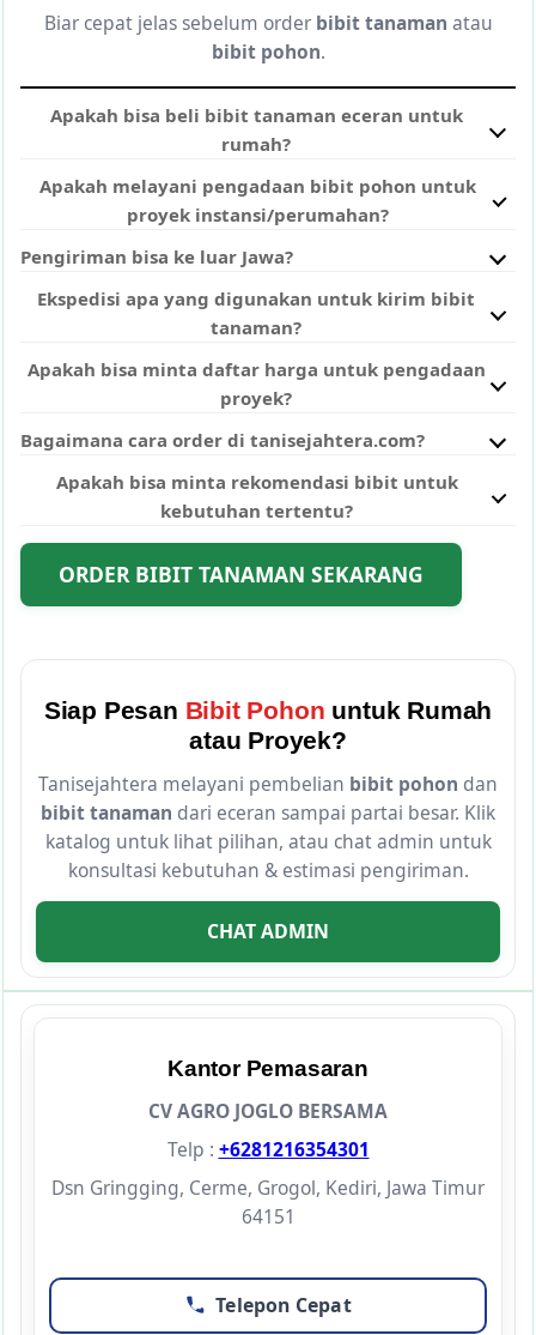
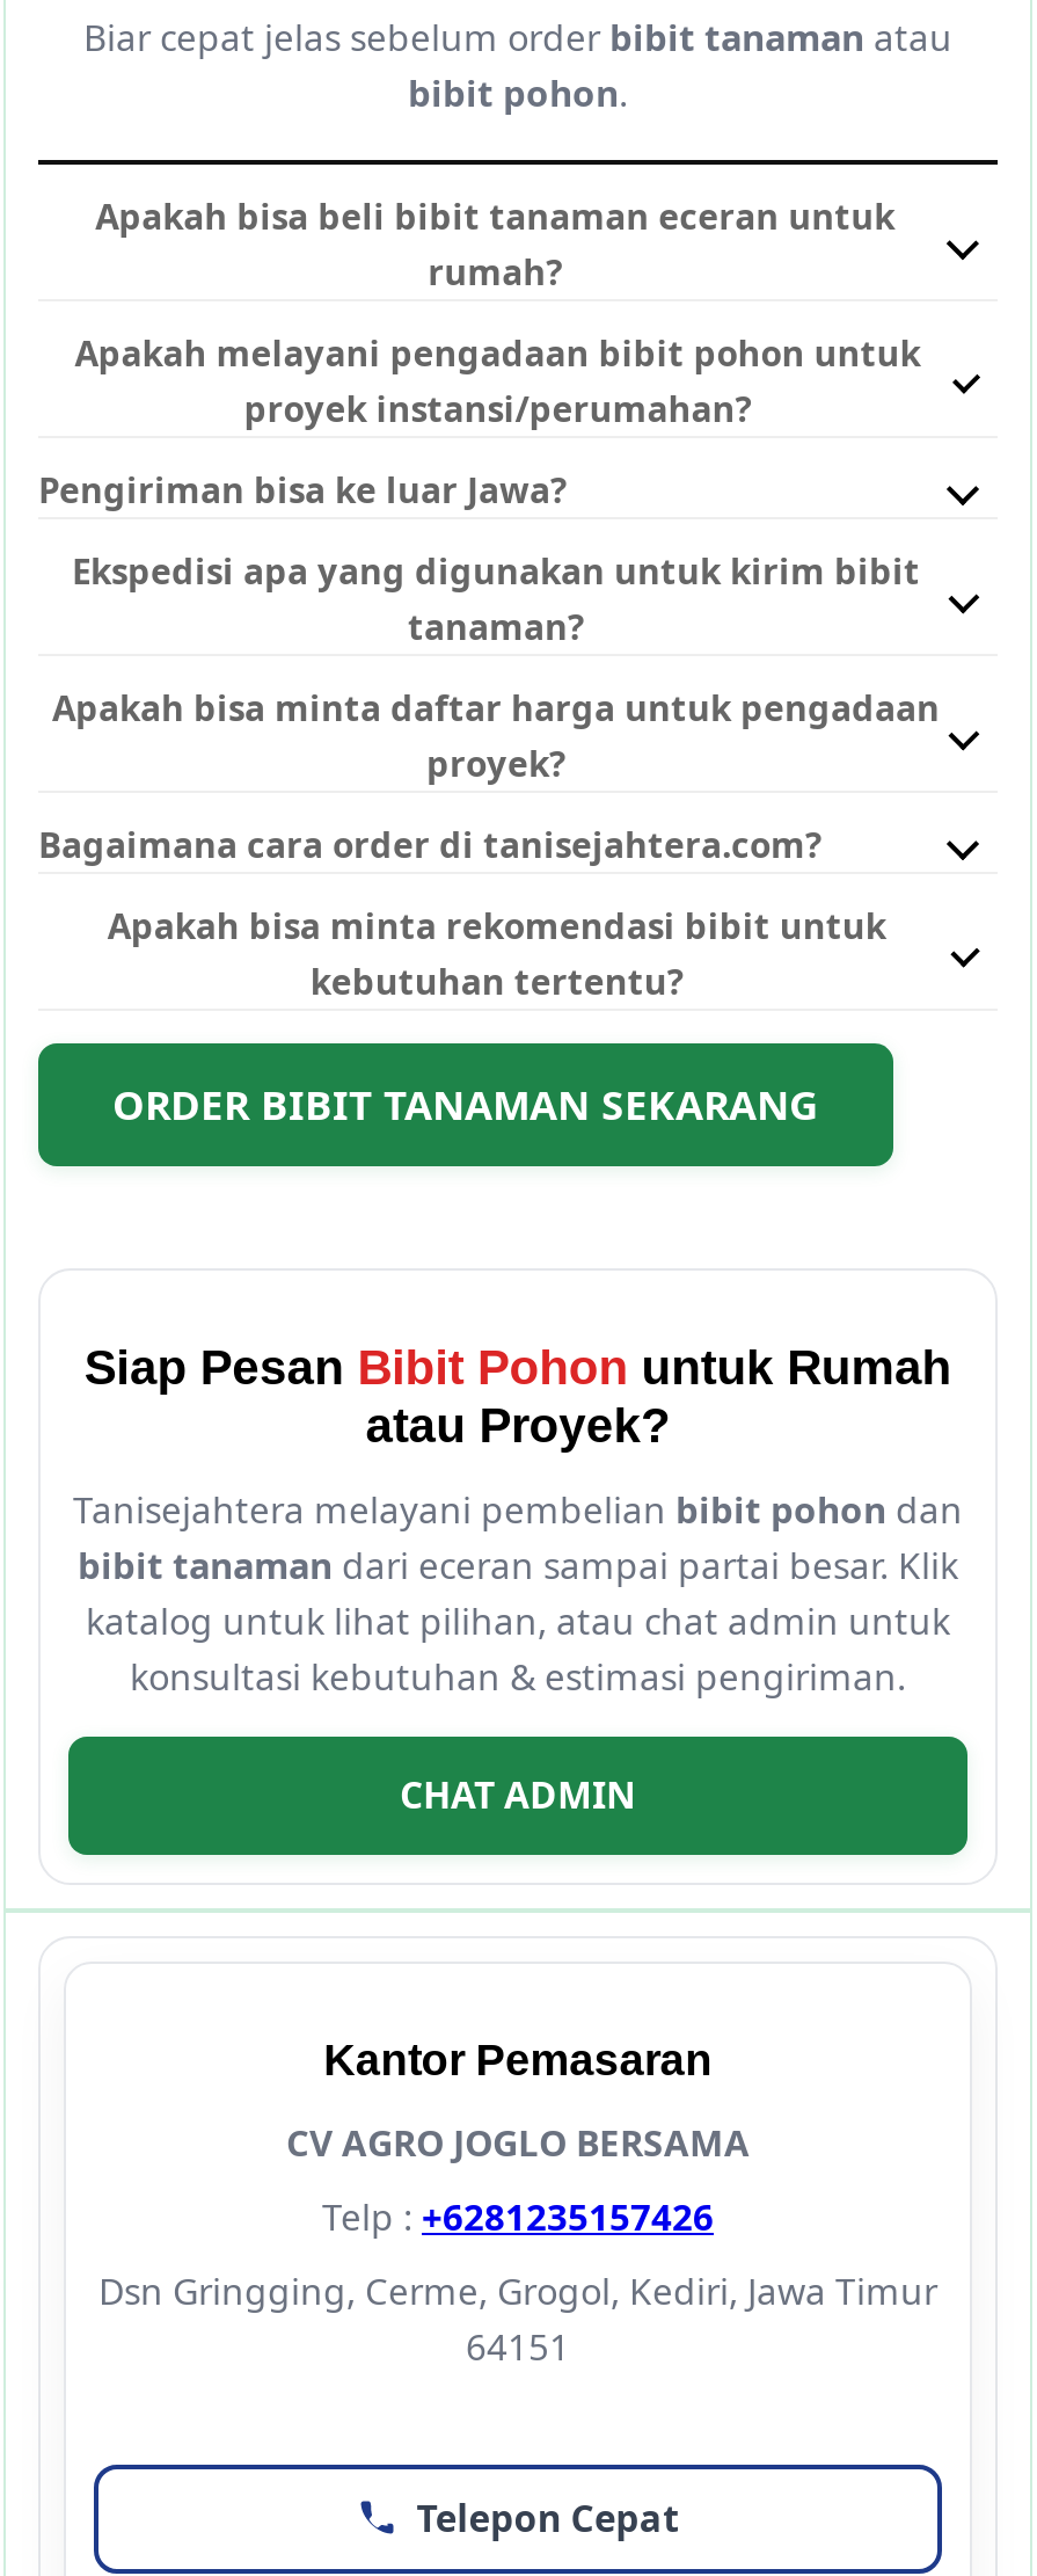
[167,1136,369,1162] Telp : +6281216354301 -> [322,2191,714,2242] Telp : +6281235157426

